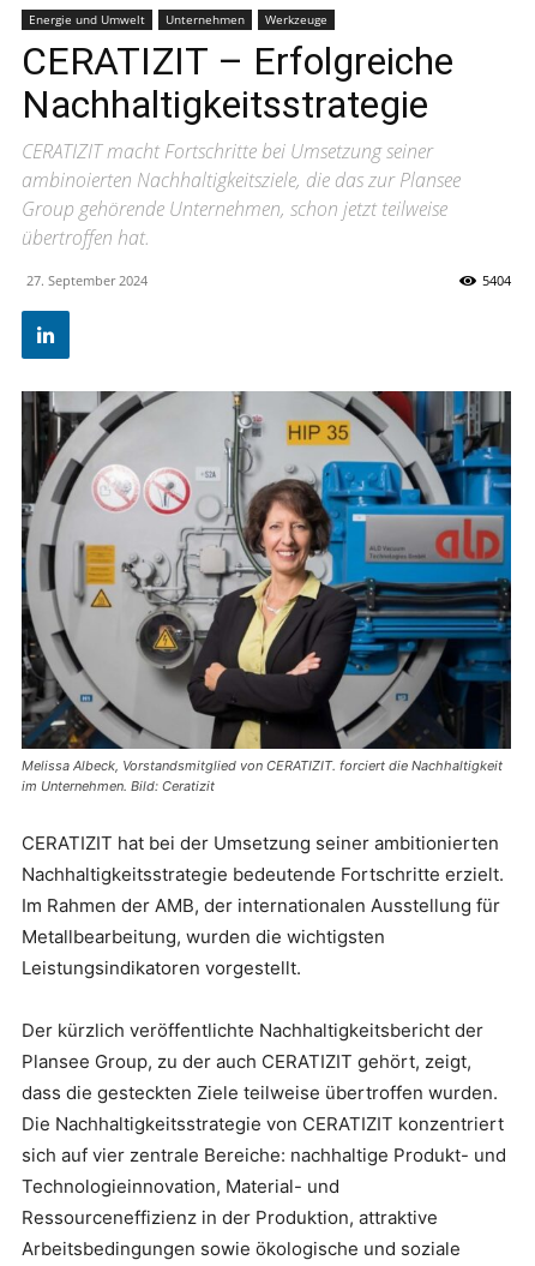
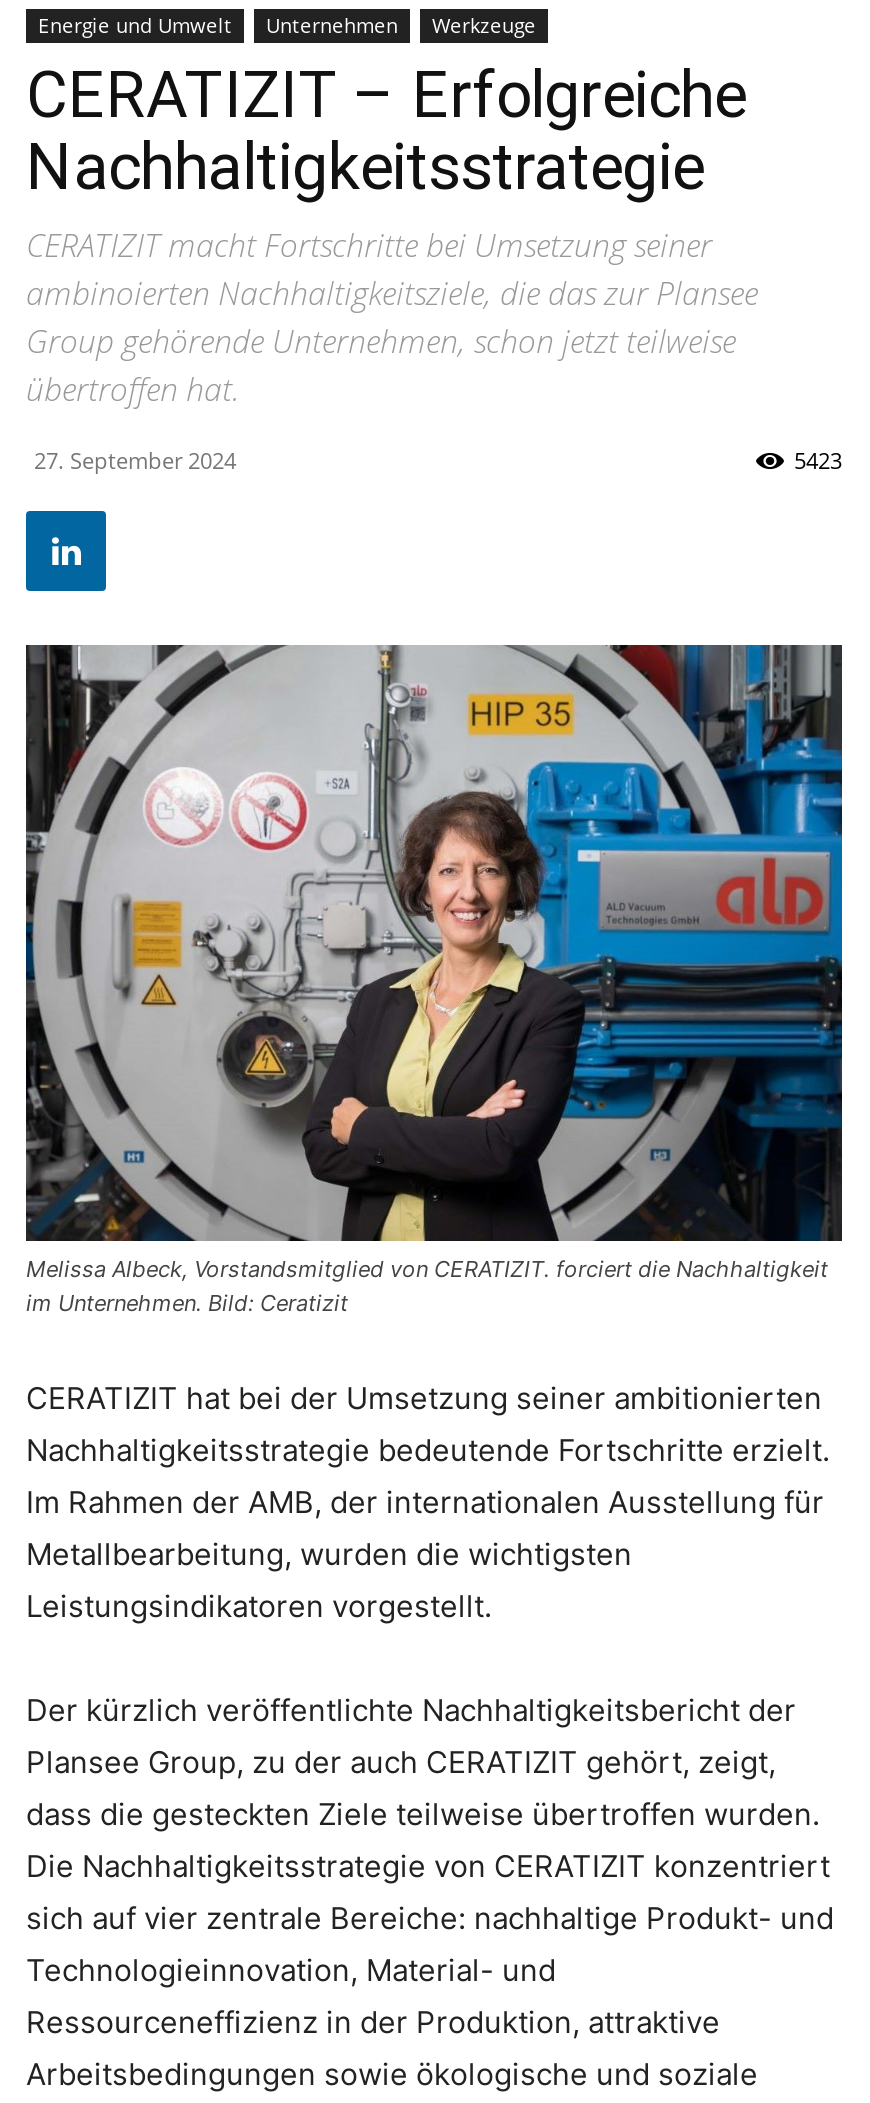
[482,271,511,289] 5404 -> [794,445,842,475] 5423

